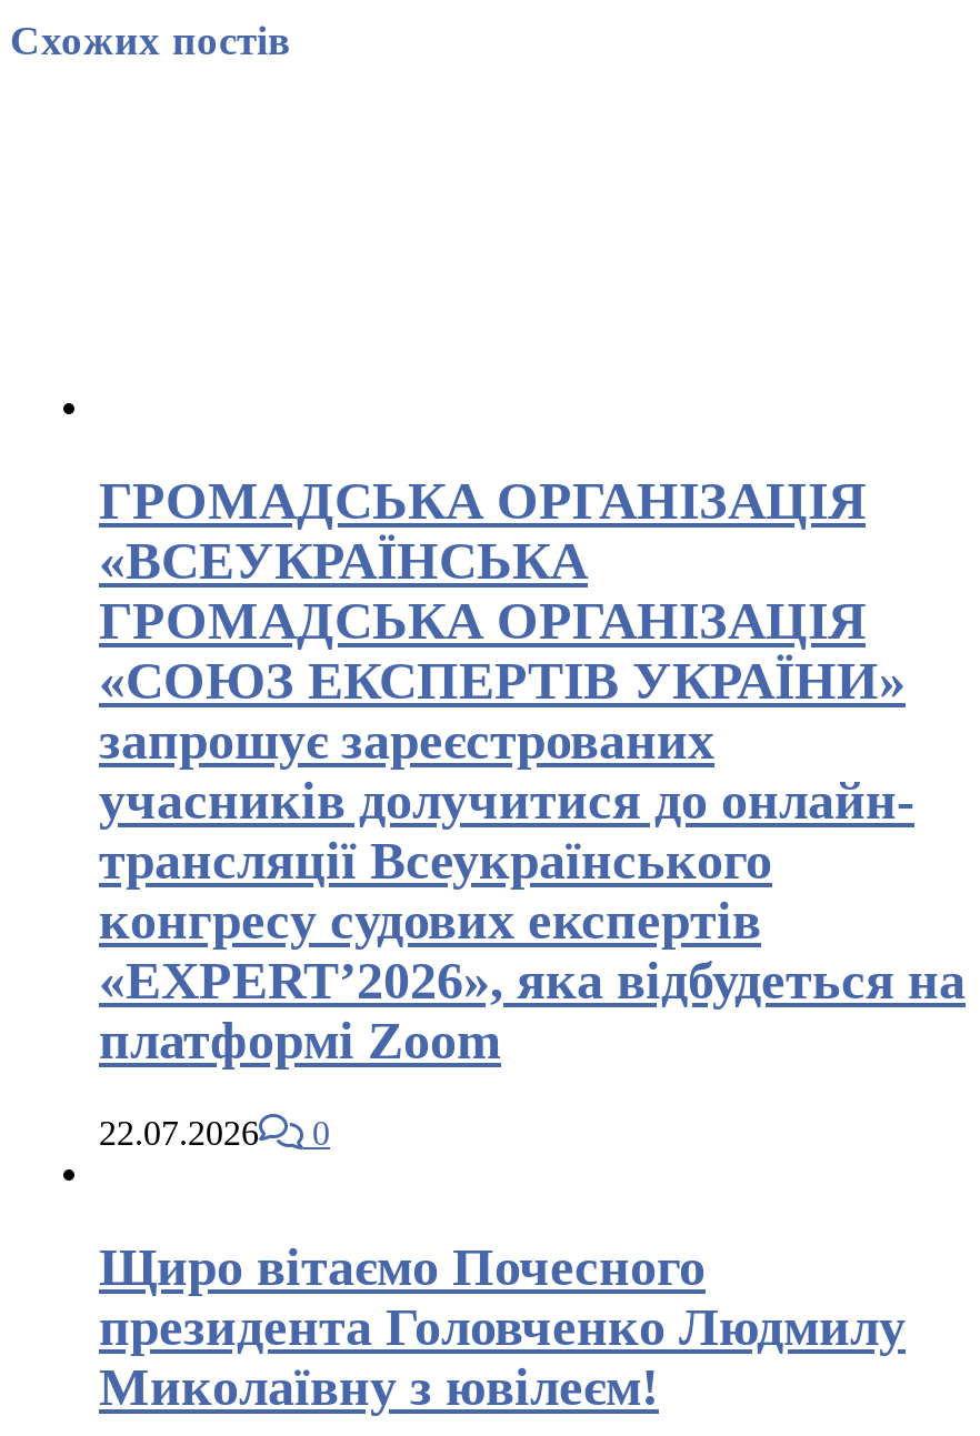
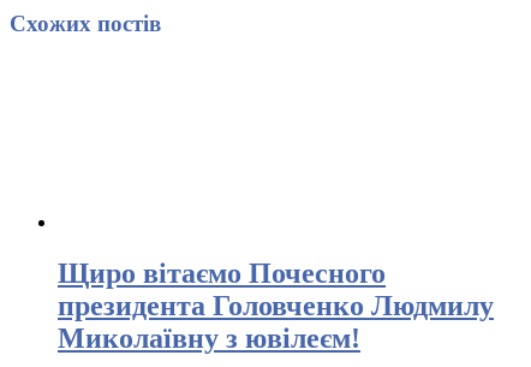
[99,471,966,1153] ГРОМАДСЬКА ОРГАНІЗАЦІЯ | «ВСЕУКРАЇНСЬКА | ГРОМАДСЬКА ОРГАНІЗАЦІЯ | «СОЮЗ ЕКСПЕРТІВ УКРАЇНИ» | запрошує зареєстрованих | учасників долучитися до онлайн- | трансляції Всеукраїнського | конгресу судових експертів | «EXPERT’2026», яка відбудеться на | платформі Zoom | 22.07.2026 | 0 -> none

